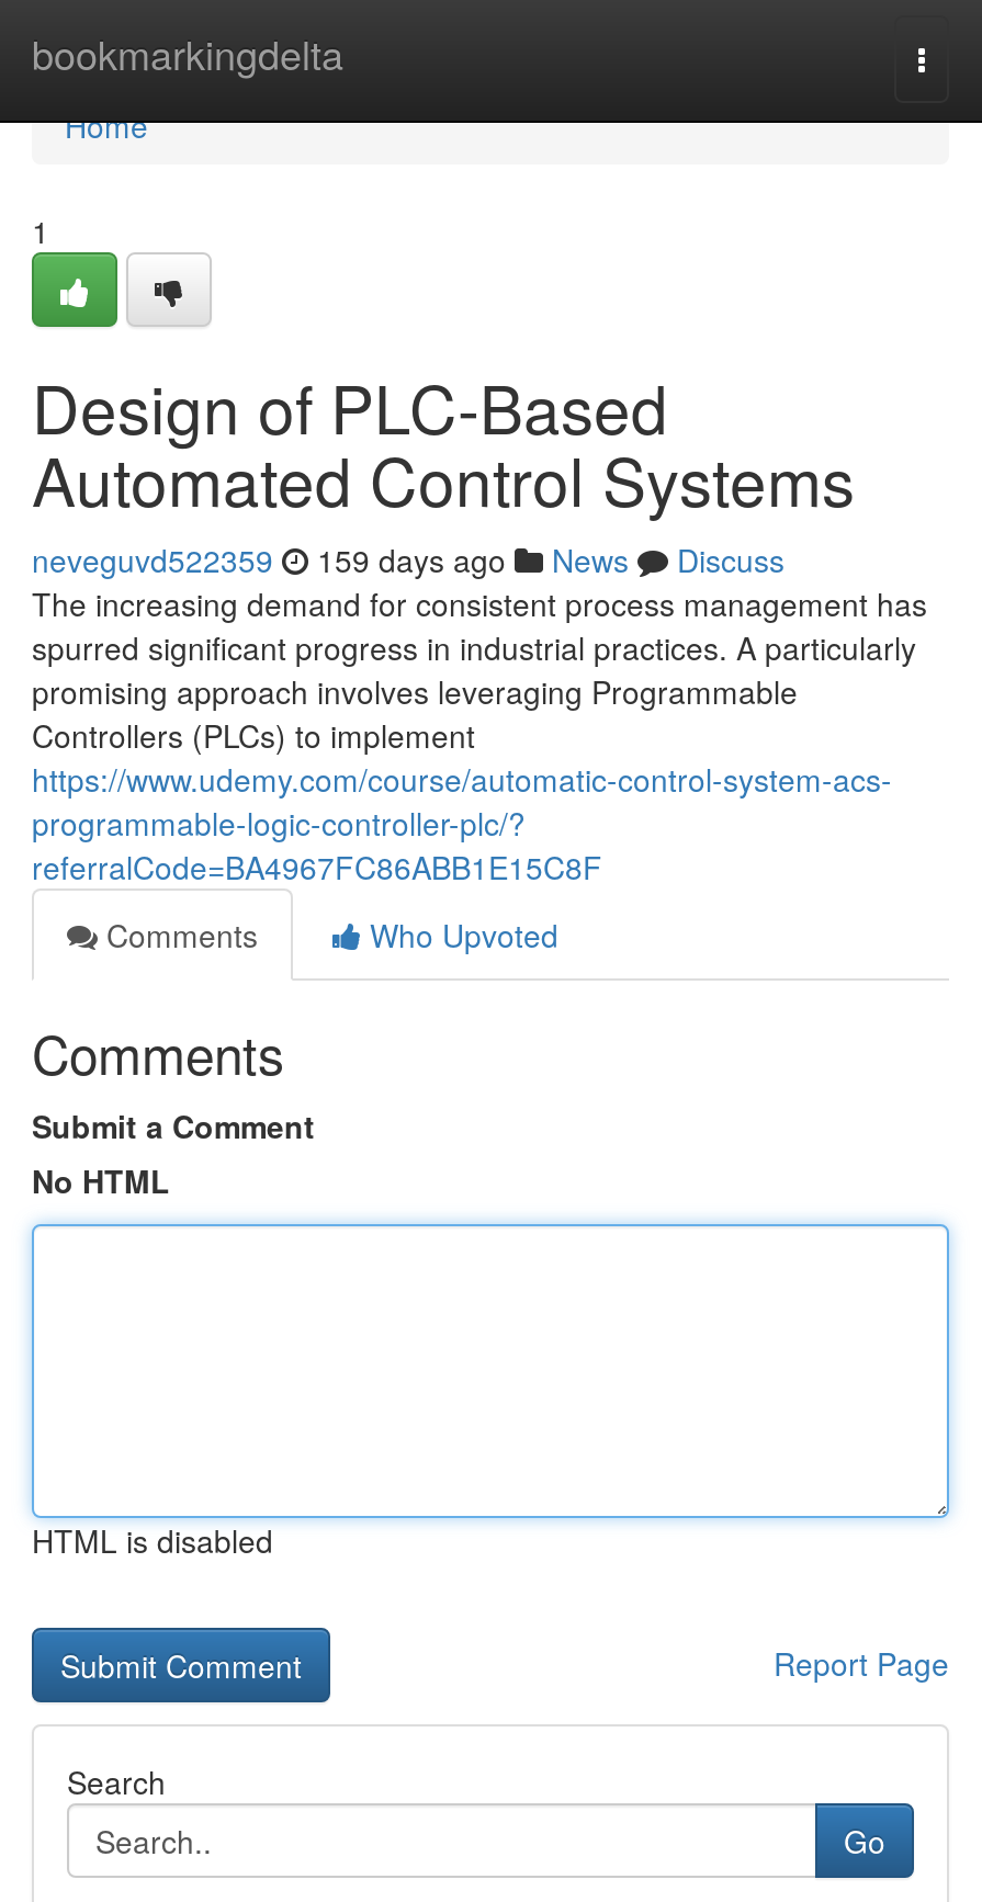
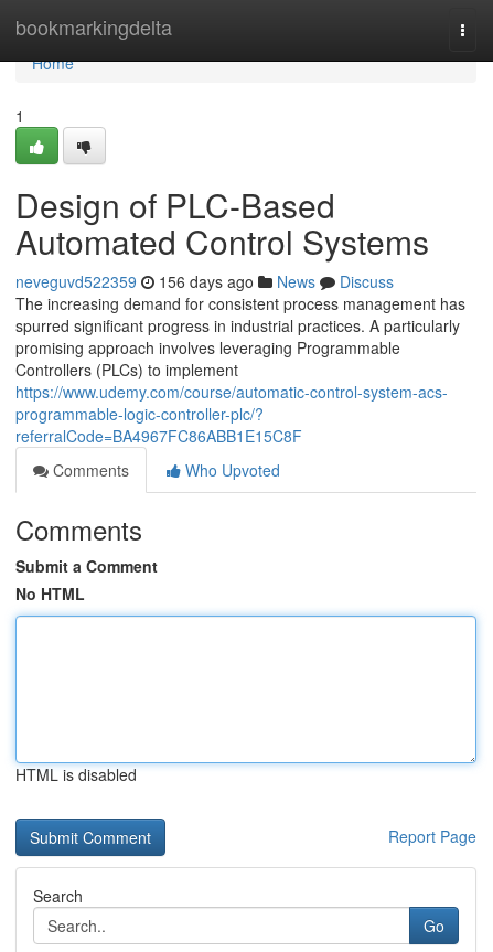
[32,537,785,581] neveguvd522359 159 days ago News Discuss -> [15,270,394,292] neveguvd522359 156 days ago News Discuss

